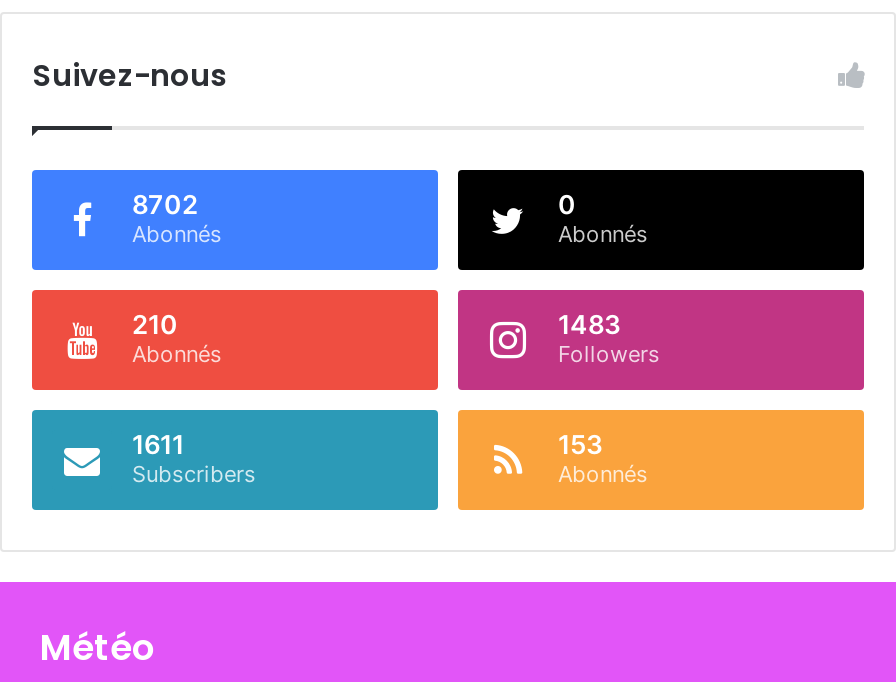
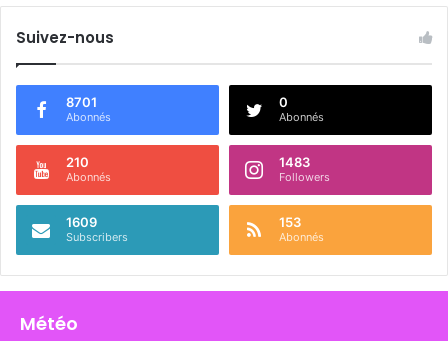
[132,187,198,219] 8702 -> [66,94,97,110] 8701
[132,427,184,459] 1611 -> [66,214,97,230] 1609

